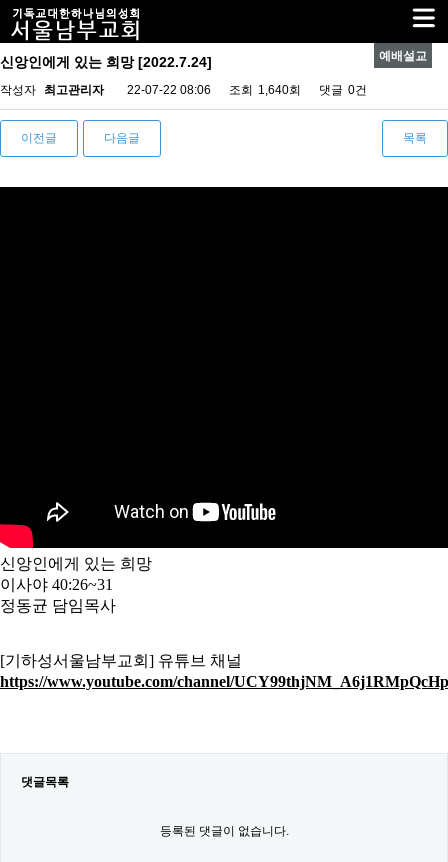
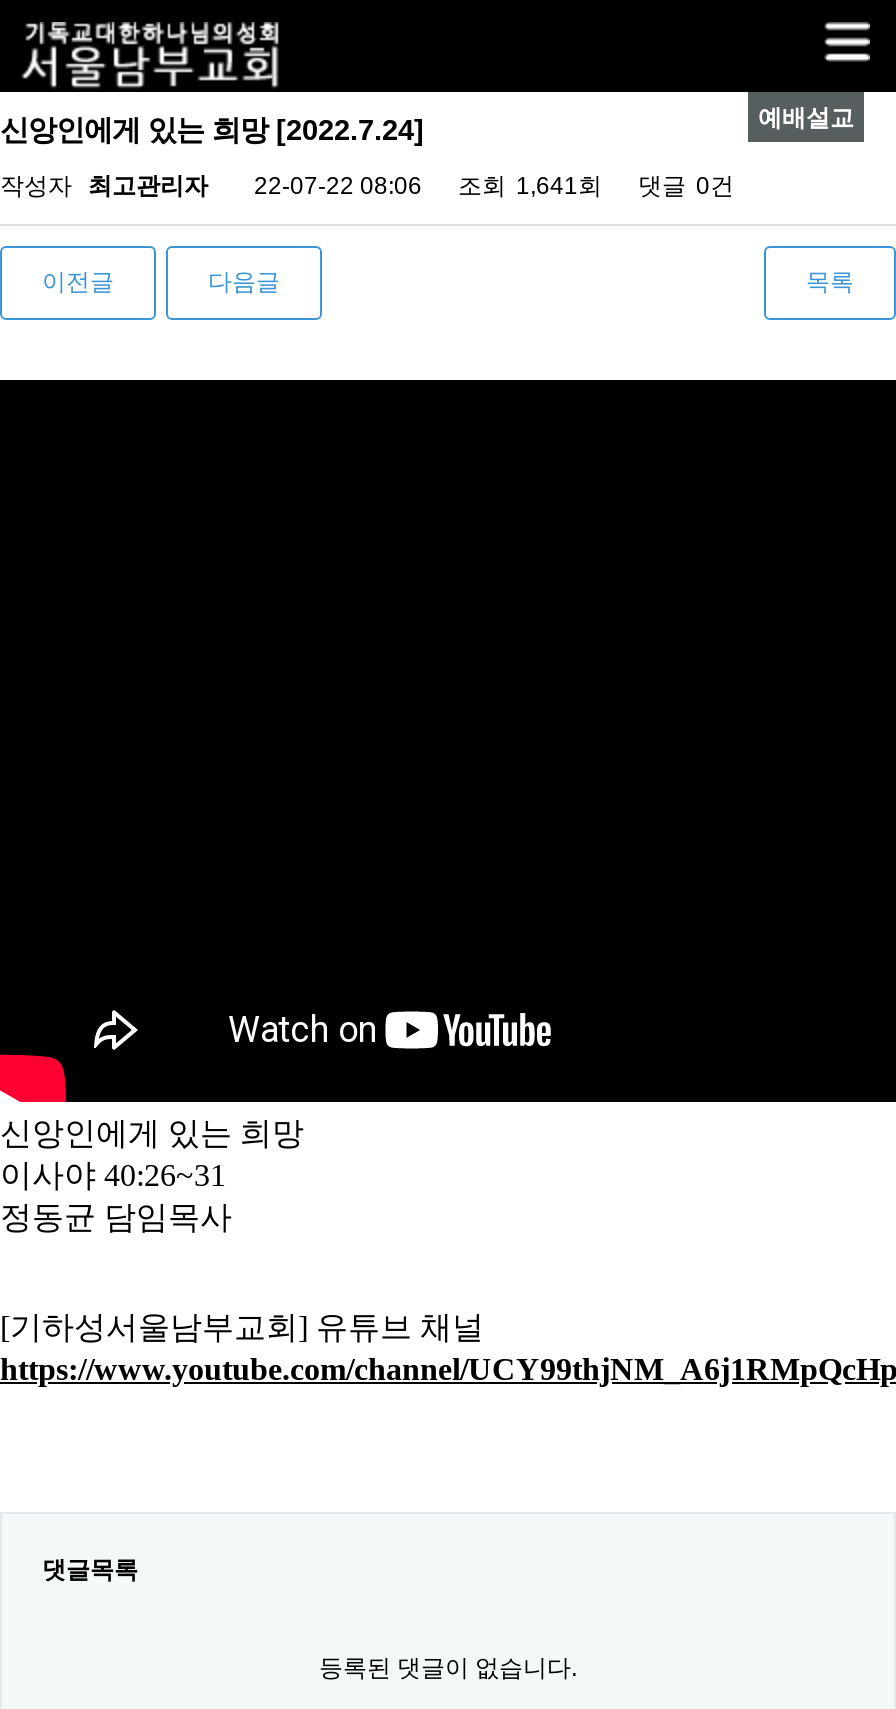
[0,83,367,97] 작성자 최고관리자 22-07-22 08:06 조회 1,640회 댓글 0건 -> [0,172,734,200] 작성자 최고관리자 22-07-22 08:06 조회 1,641회 댓글 0건

